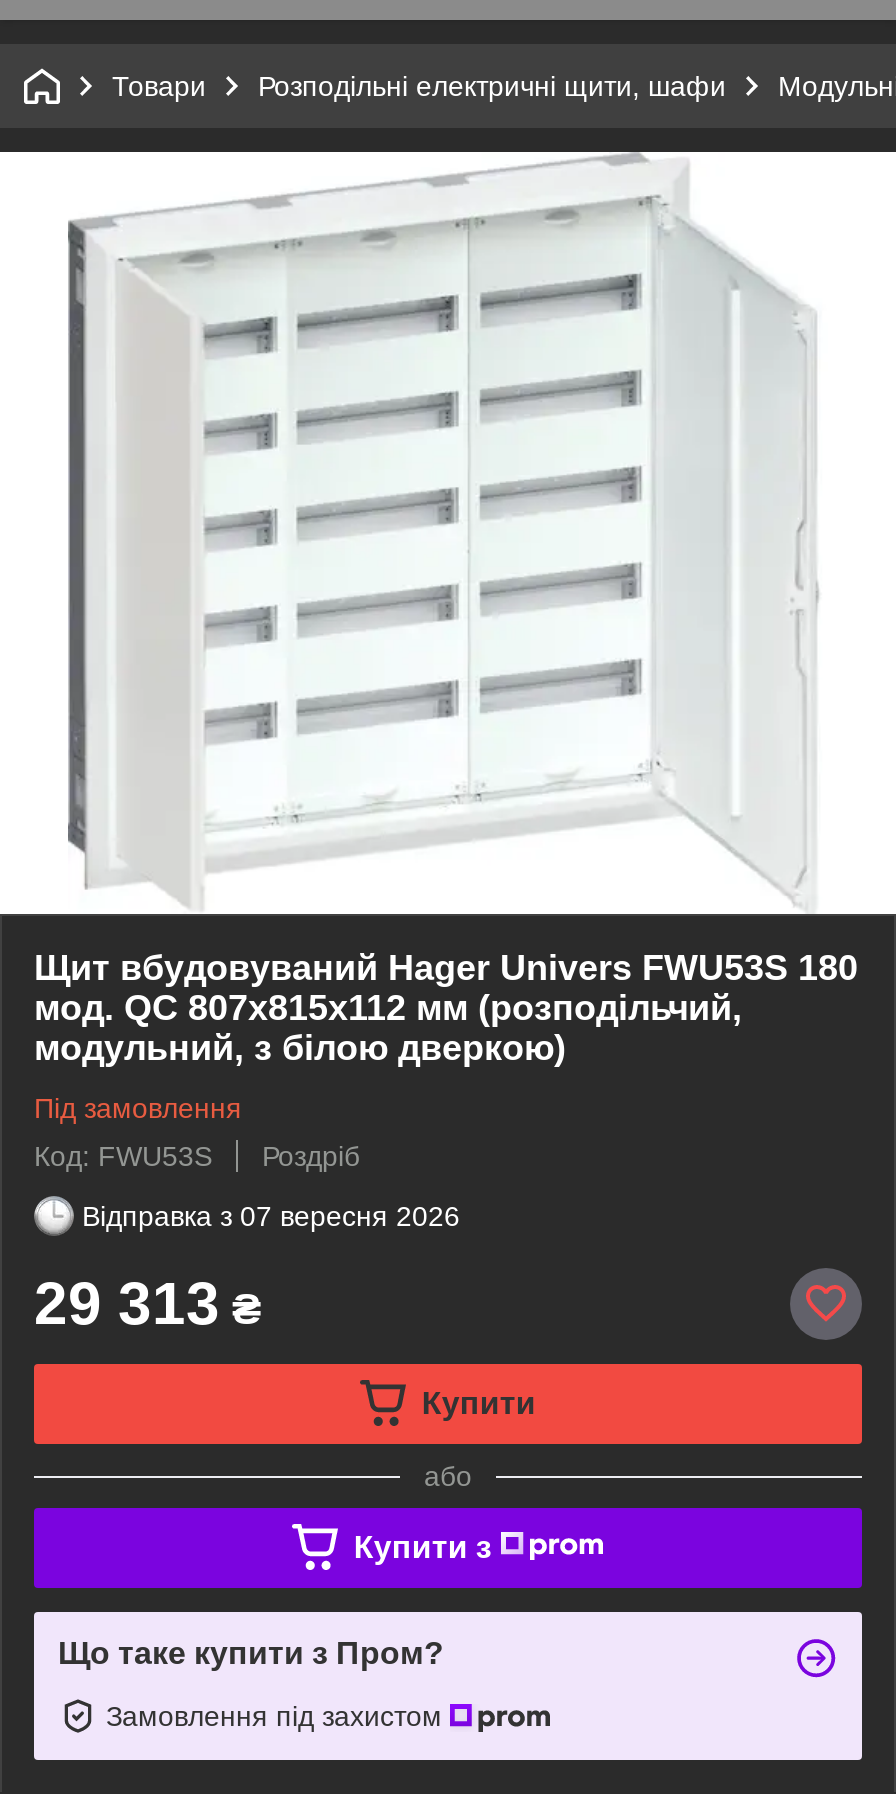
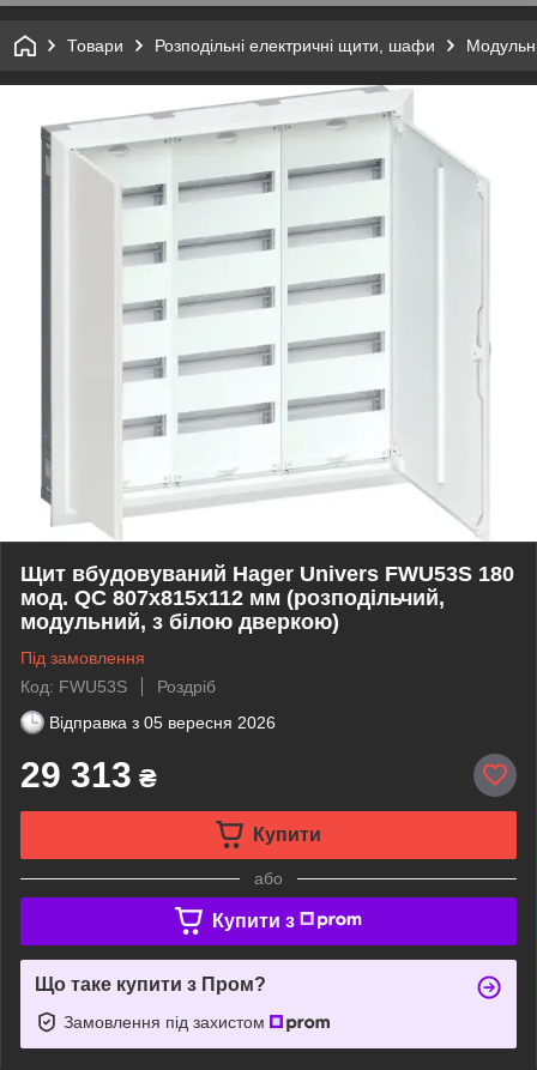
[82,1200,460,1232] Відправка з 07 вересня 2026 -> [49,713,276,732] Відправка з 05 вересня 2026

